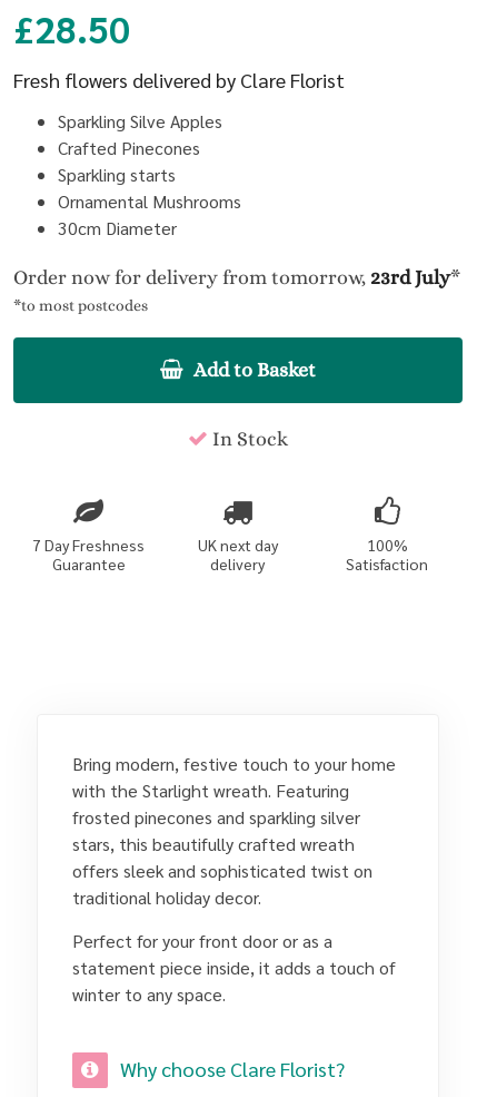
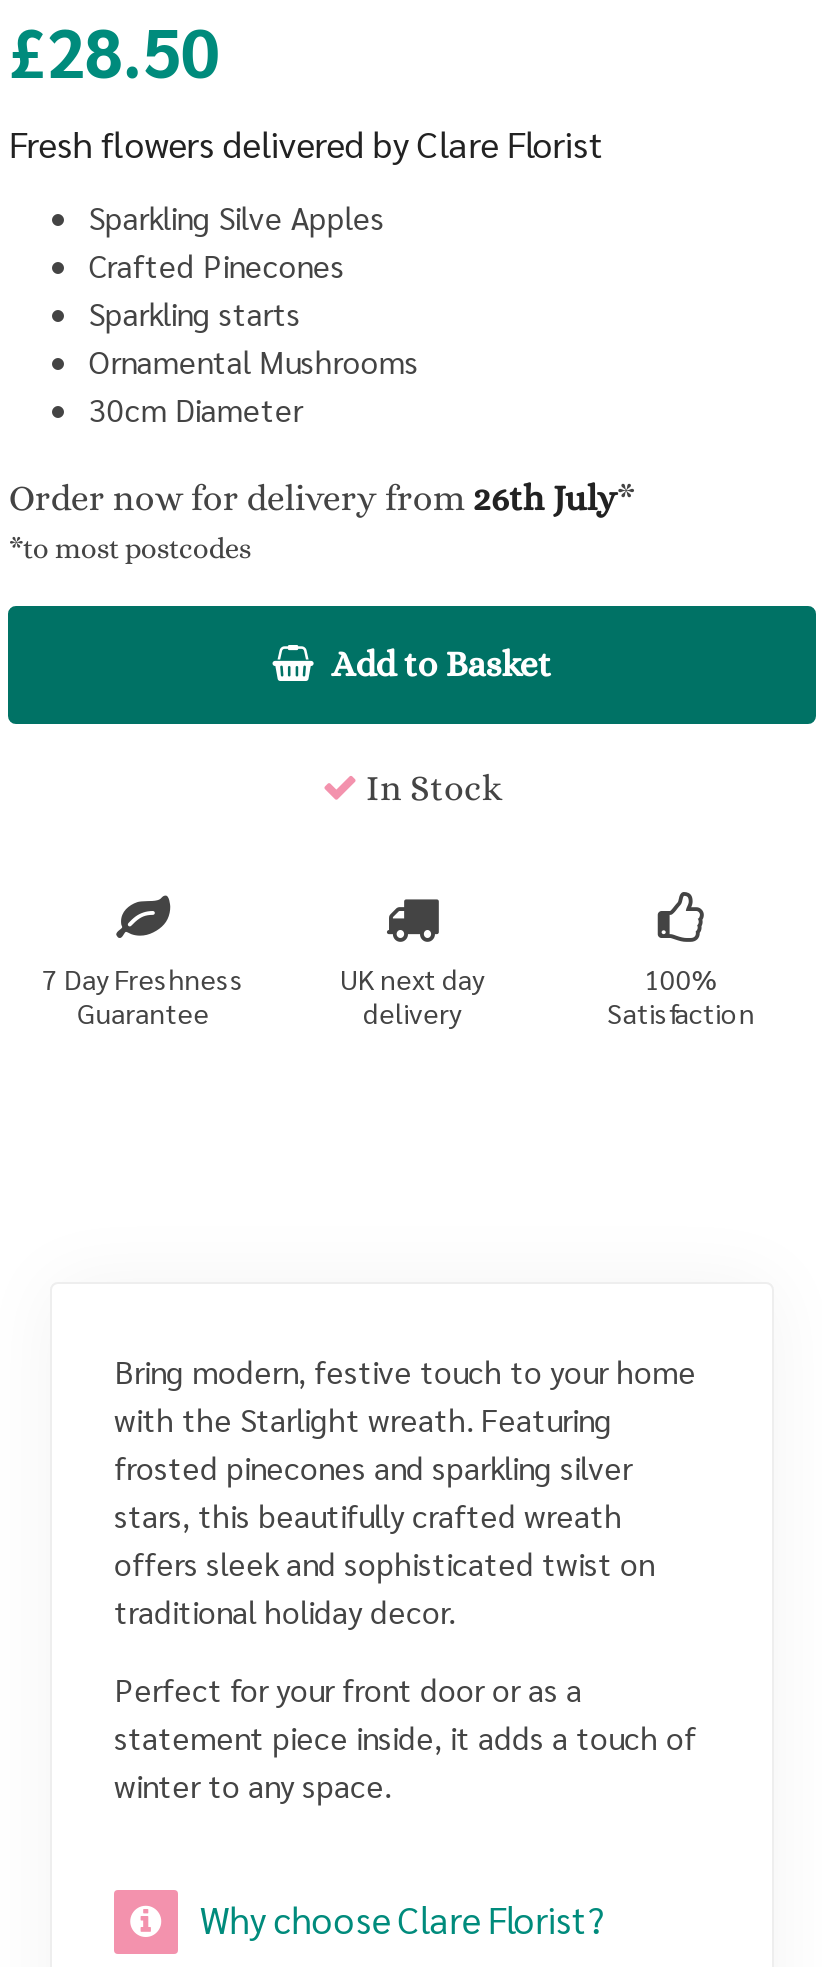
[14,266,461,288] Order now for delivery from tomorrow, 23rd July* -> [9,477,635,517] Order now for delivery from 26th July*

